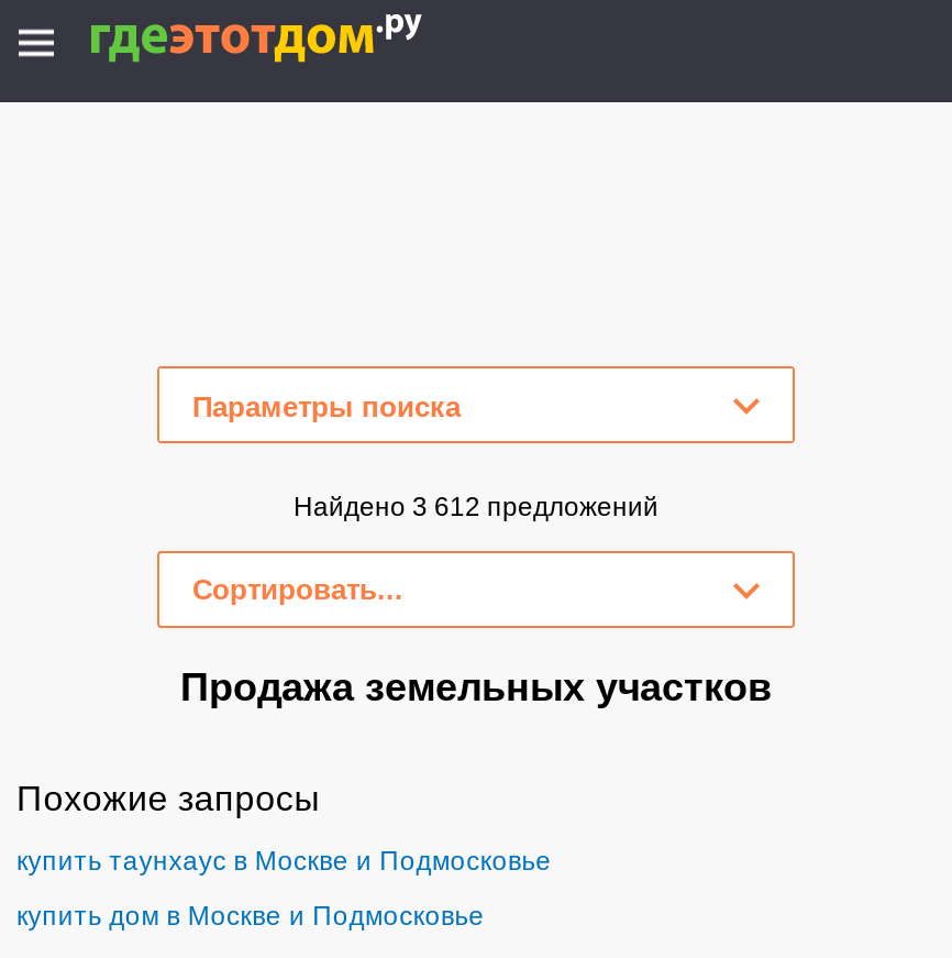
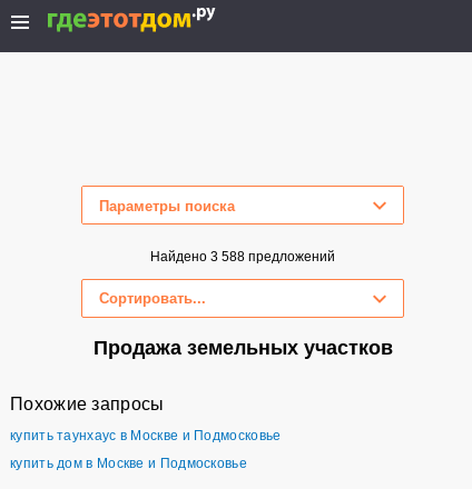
[294,492,658,522] Найдено 3 612 предложений -> [150,249,335,265] Найдено 3 588 предложений

